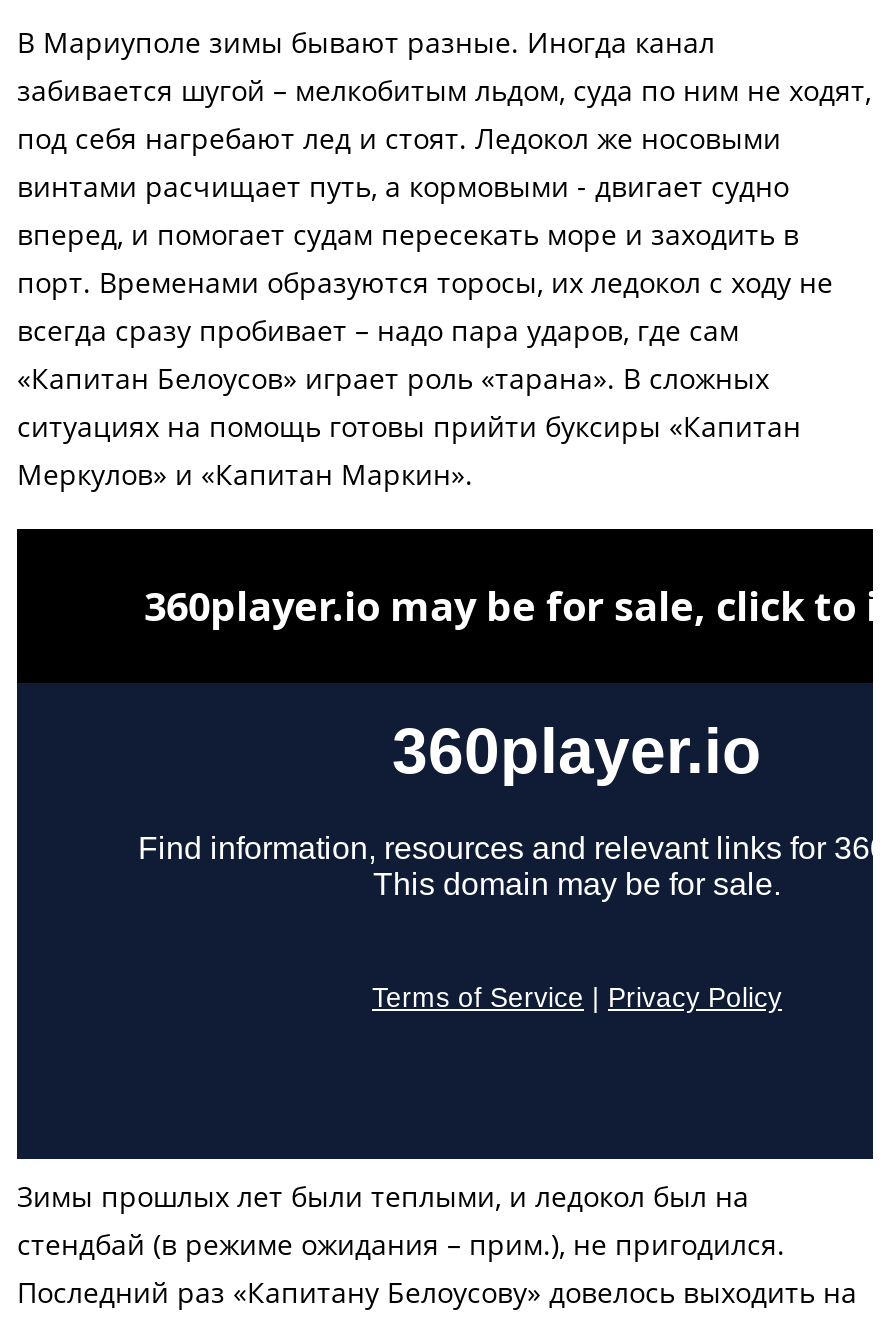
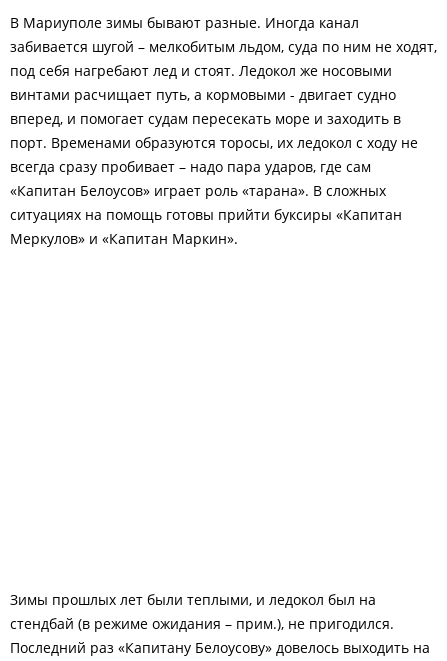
[15,527,875,1161] [image] -> none

